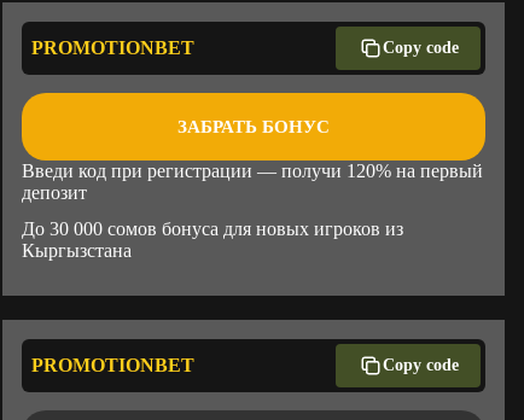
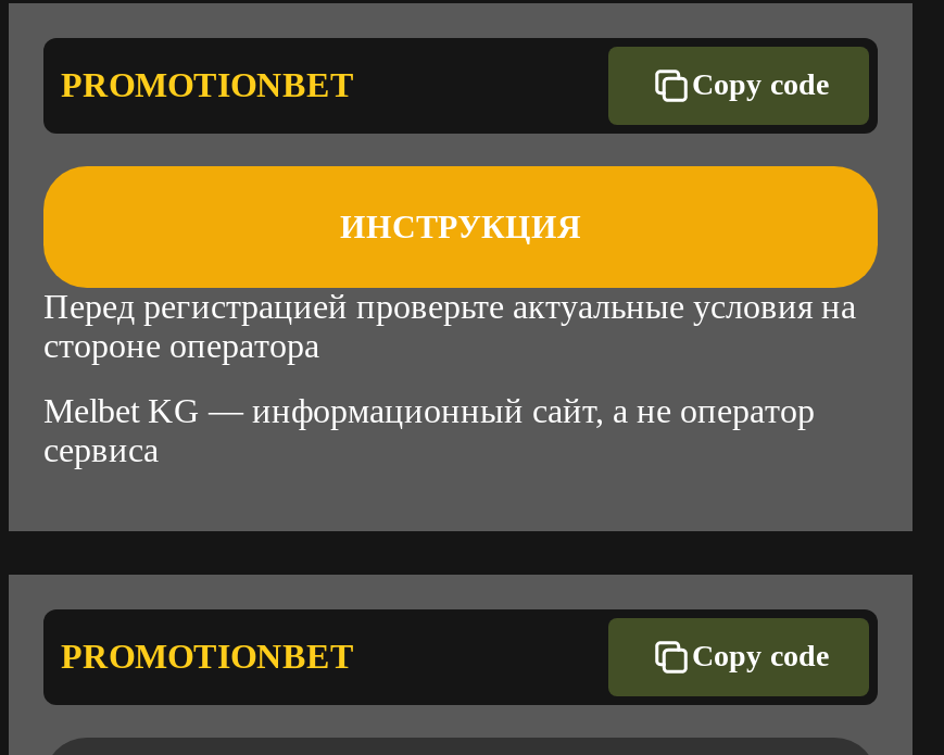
[177,117,330,136] ЗАБРАТЬ БОНУС -> [340,210,581,244] ИНСТРУКЦИЯ
[22,161,483,203] Введи код при регистрации — получи 120% на первый | депозит -> [43,288,856,364] Перед регистрацией проверьте актуальные условия на | стороне оператора
[22,218,403,261] До 30 000 сомов бонуса для новых игроков из | Кыргызстана -> [43,392,815,468] Melbet KG — информационный сайт, а не оператор | сервиса

